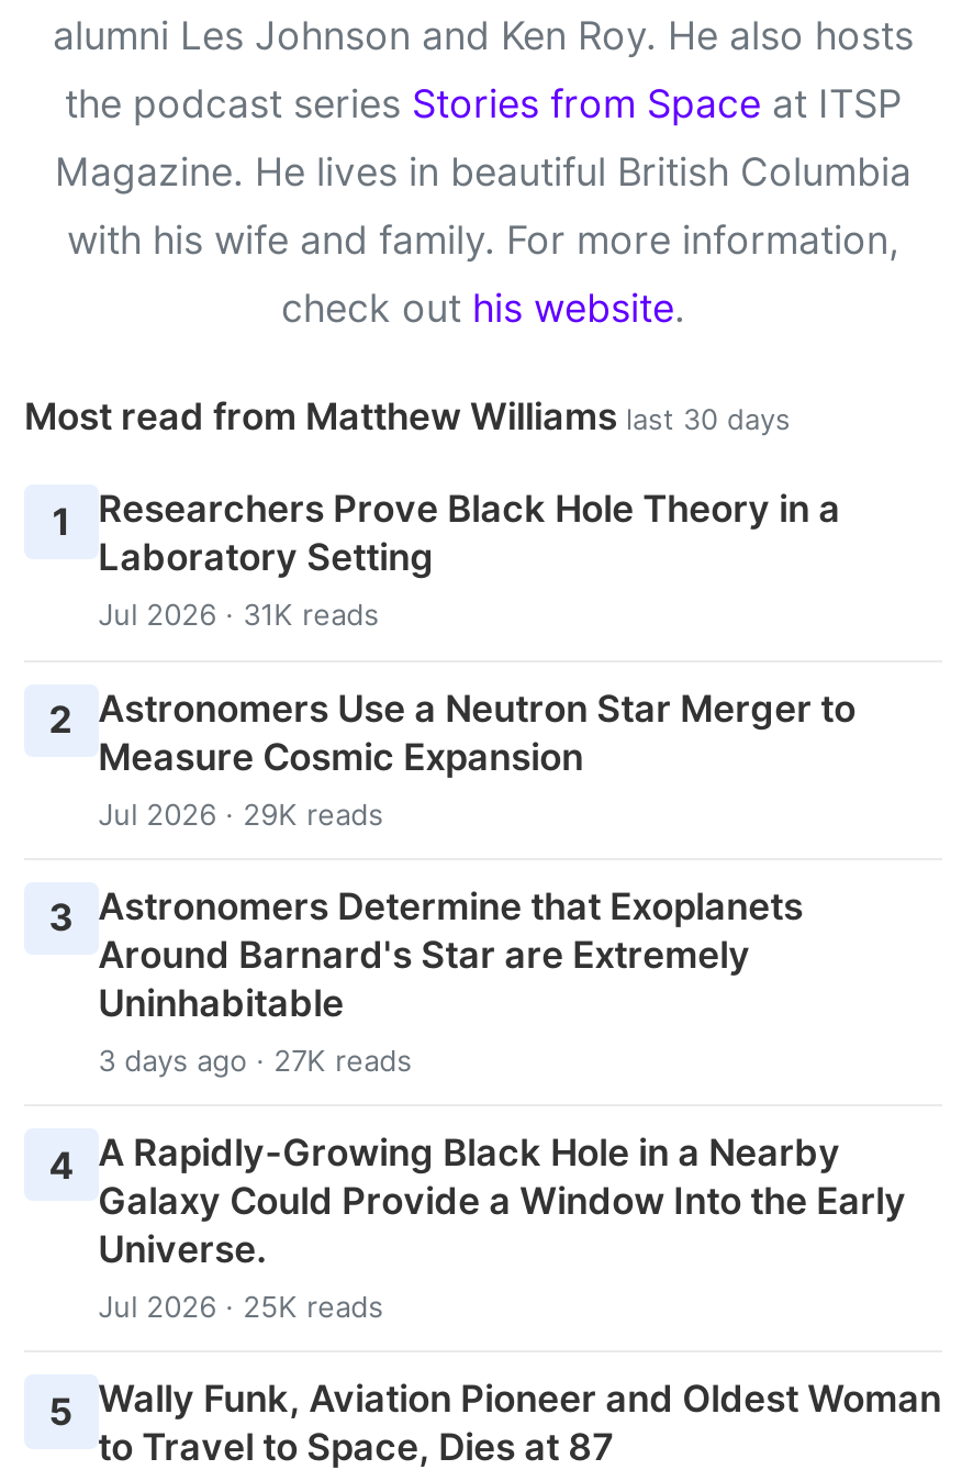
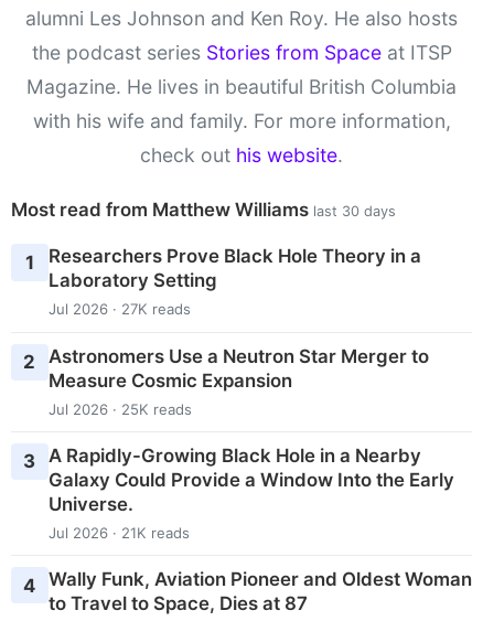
[98,597,379,632] Jul 2026 · 31K reads -> [48,300,190,318] Jul 2026 · 27K reads
[49,795,840,1187] Jul 2026 · 29K reads | 3 Astronomers Determine that Exoplanets | Around Barnard's Star are Extremely | Uninhabitable | 3 days ago · 27K reads | 4 A Rapidly-Growing Black Hole in a Nearby -> [23,400,421,473] Jul 2026 · 25K reads | 3 A Rapidly-Growing Black Hole in a Nearby
[98,1289,383,1324] Jul 2026 · 25K reads -> [48,524,189,541] Jul 2026 · 21K reads
[49,1377,941,1434] 5 Wally Funk, Aviation Pioneer and Oldest Woman -> [23,568,472,596] 4 Wally Funk, Aviation Pioneer and Oldest Woman

